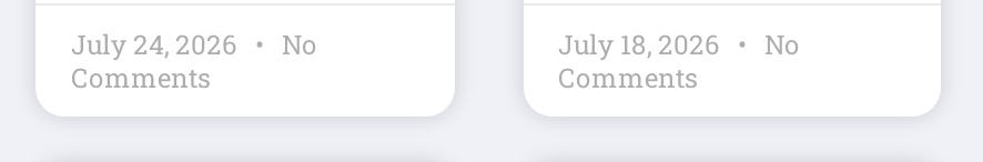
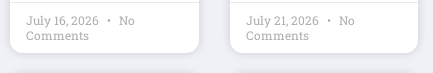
[71,27,317,62] July 24, 2026 No -> [26,12,135,28] July 16, 2026 No
[558,27,800,62] July 18, 2026 No -> [245,12,354,28] July 21, 2026 No

